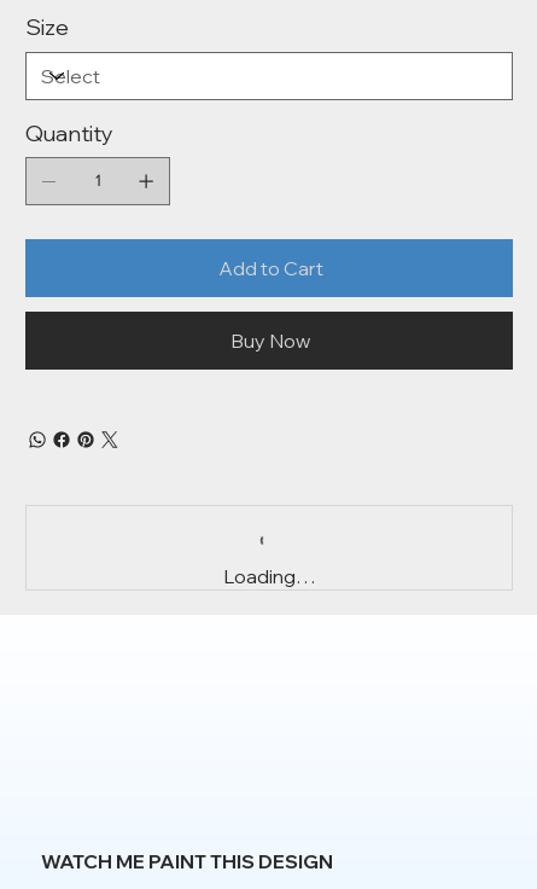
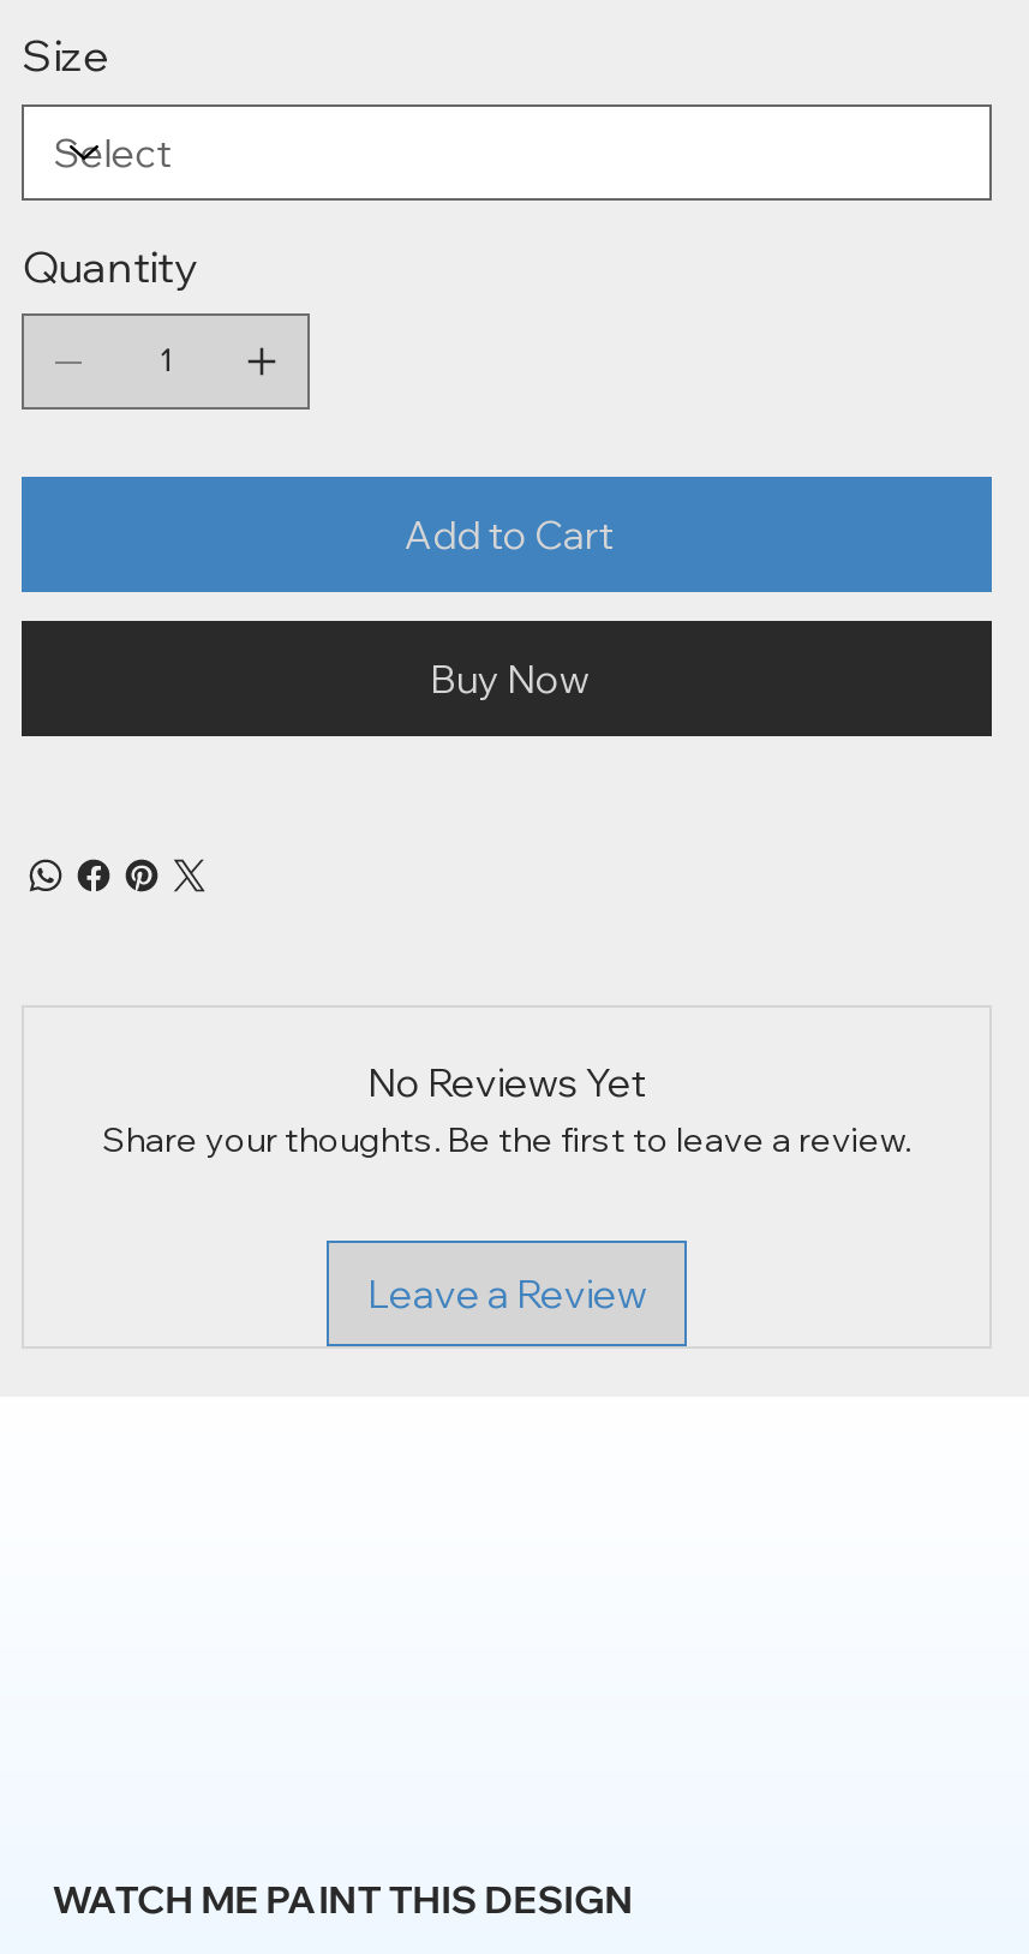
[223,564,316,588] Loading… -> [102,1058,911,1317] No Reviews Yet | Share your thoughts. Be the first to leave a review. | Leave a Review

